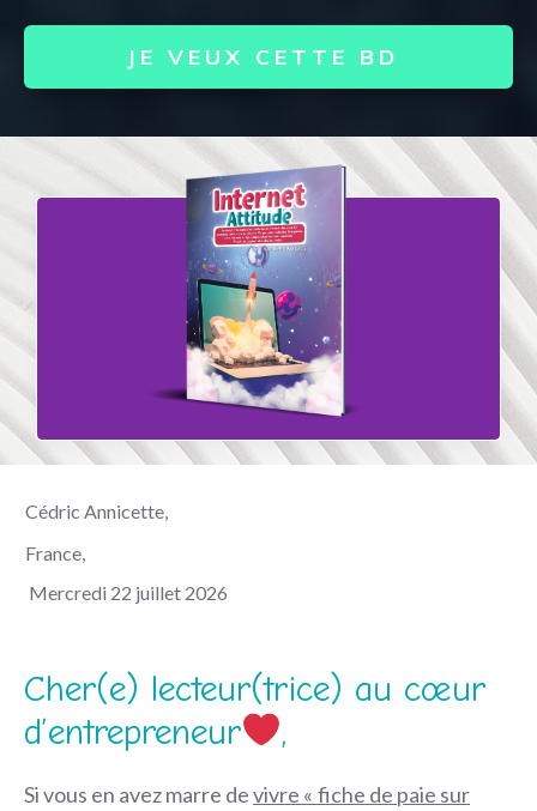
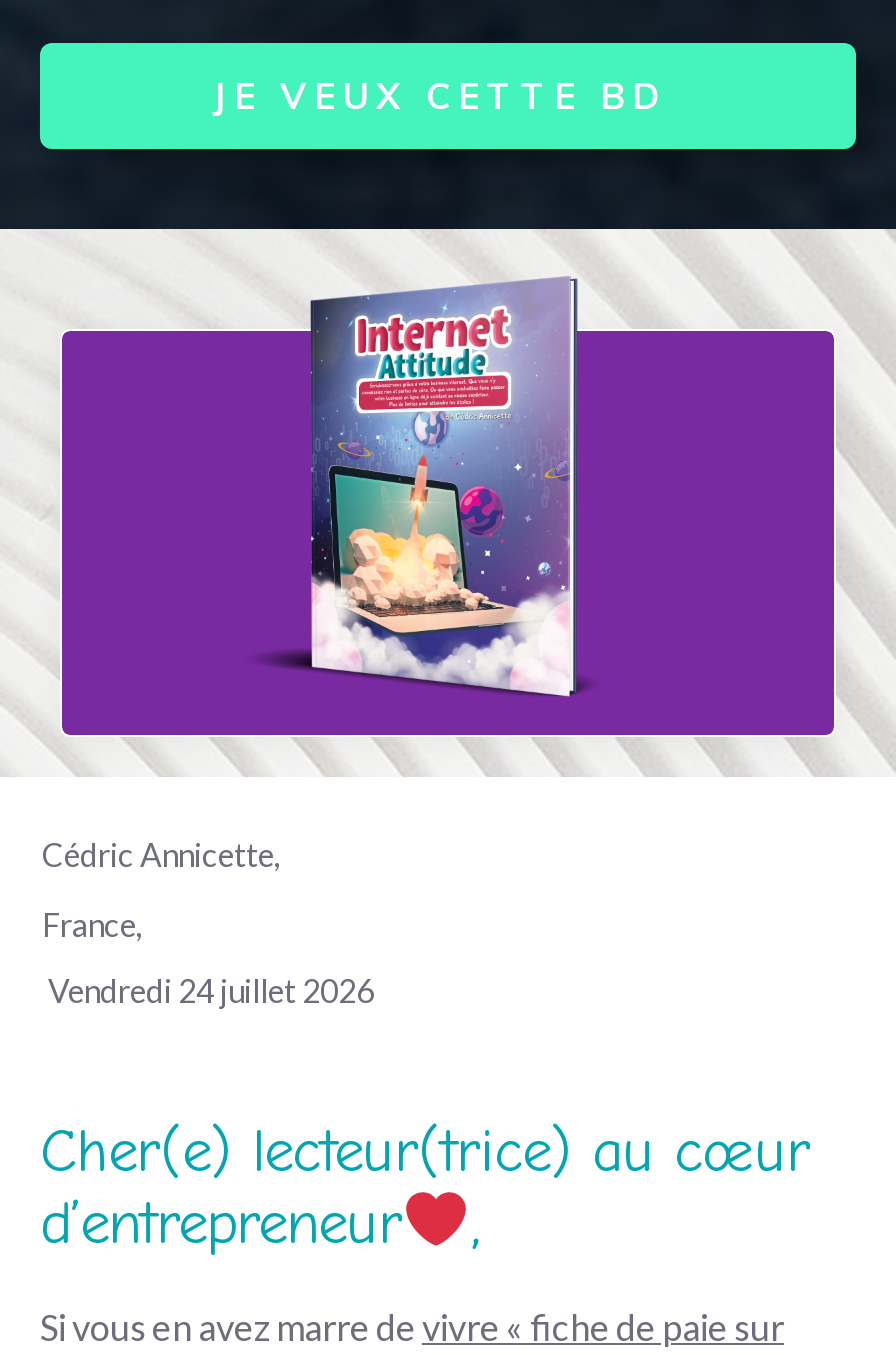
[29,581,228,604] Mercredi 22 juillet 2026 -> [48,971,374,1009] Vendredi 24 juillet 2026

